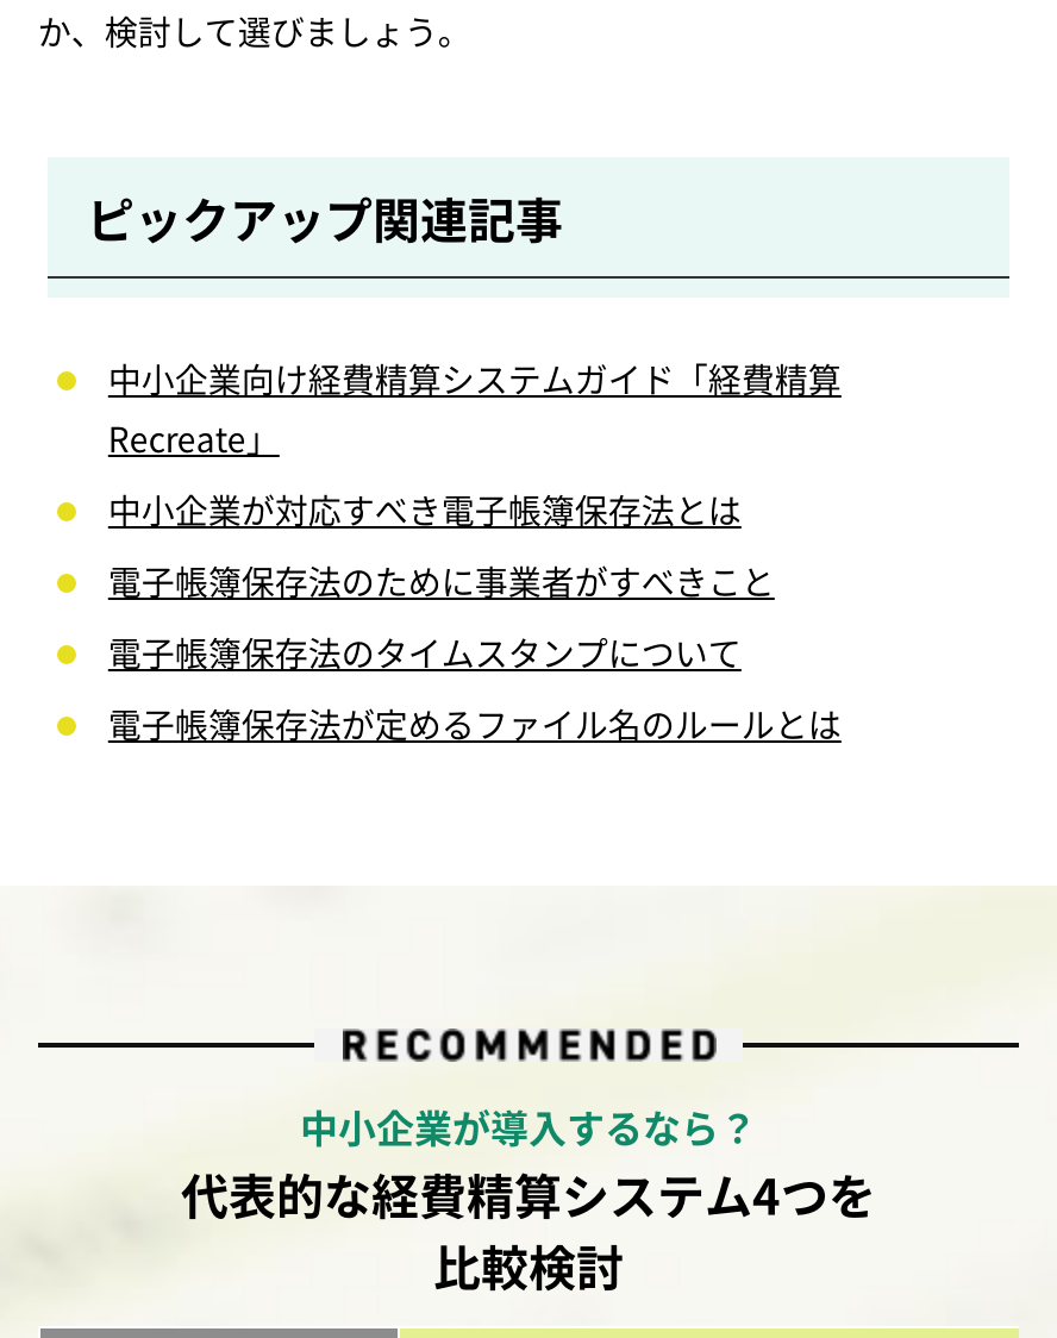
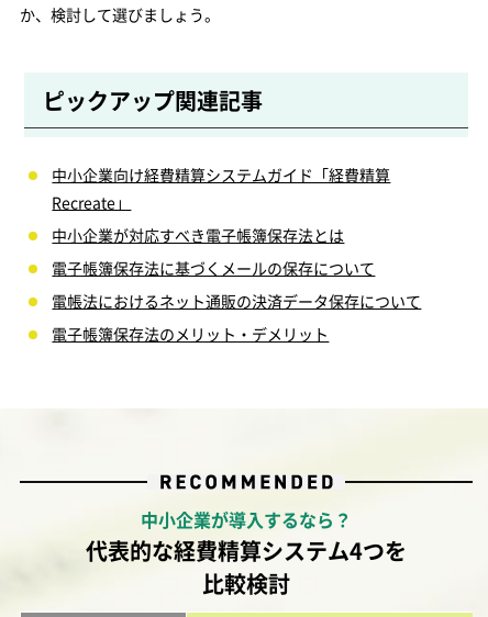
[108,557,775,605] 電子帳簿保存法のために事業者がすべきこと -> [52,257,375,279] 電子帳簿保存法に基づくメールの保存について
[108,629,741,676] 電子帳簿保存法のタイムスタンプについて -> [52,290,421,312] 電帳法におけるネット通販の決済データ保存について
[108,700,841,748] 電子帳簿保存法が定めるファイル名のルールとは -> [52,323,329,345] 電子帳簿保存法のメリット・デメリット

